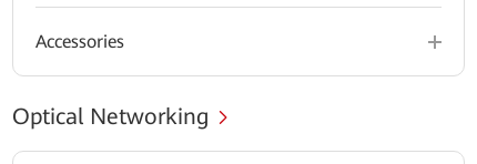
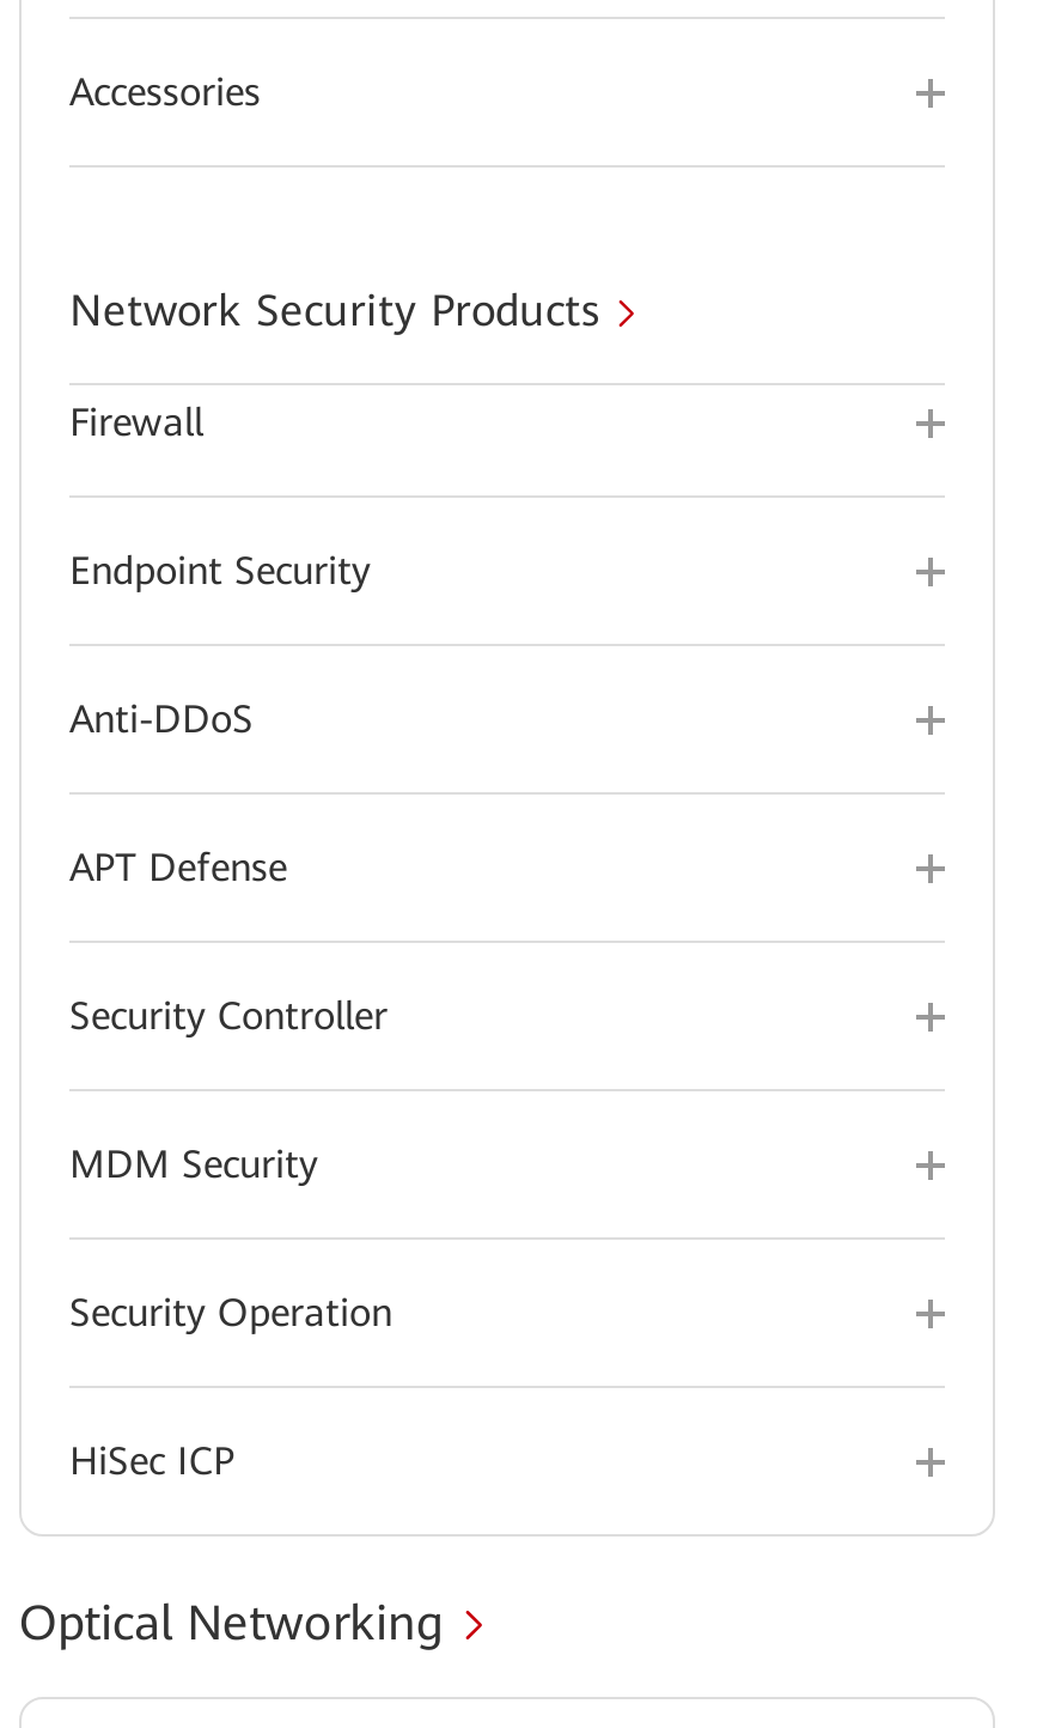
none -> [69,285,600,1484] Network Security Products | Firewall | Endpoint Security | Anti-DDoS | APT Defense | Security Controller | MDM Security | Security Operation | HiSec ICP

